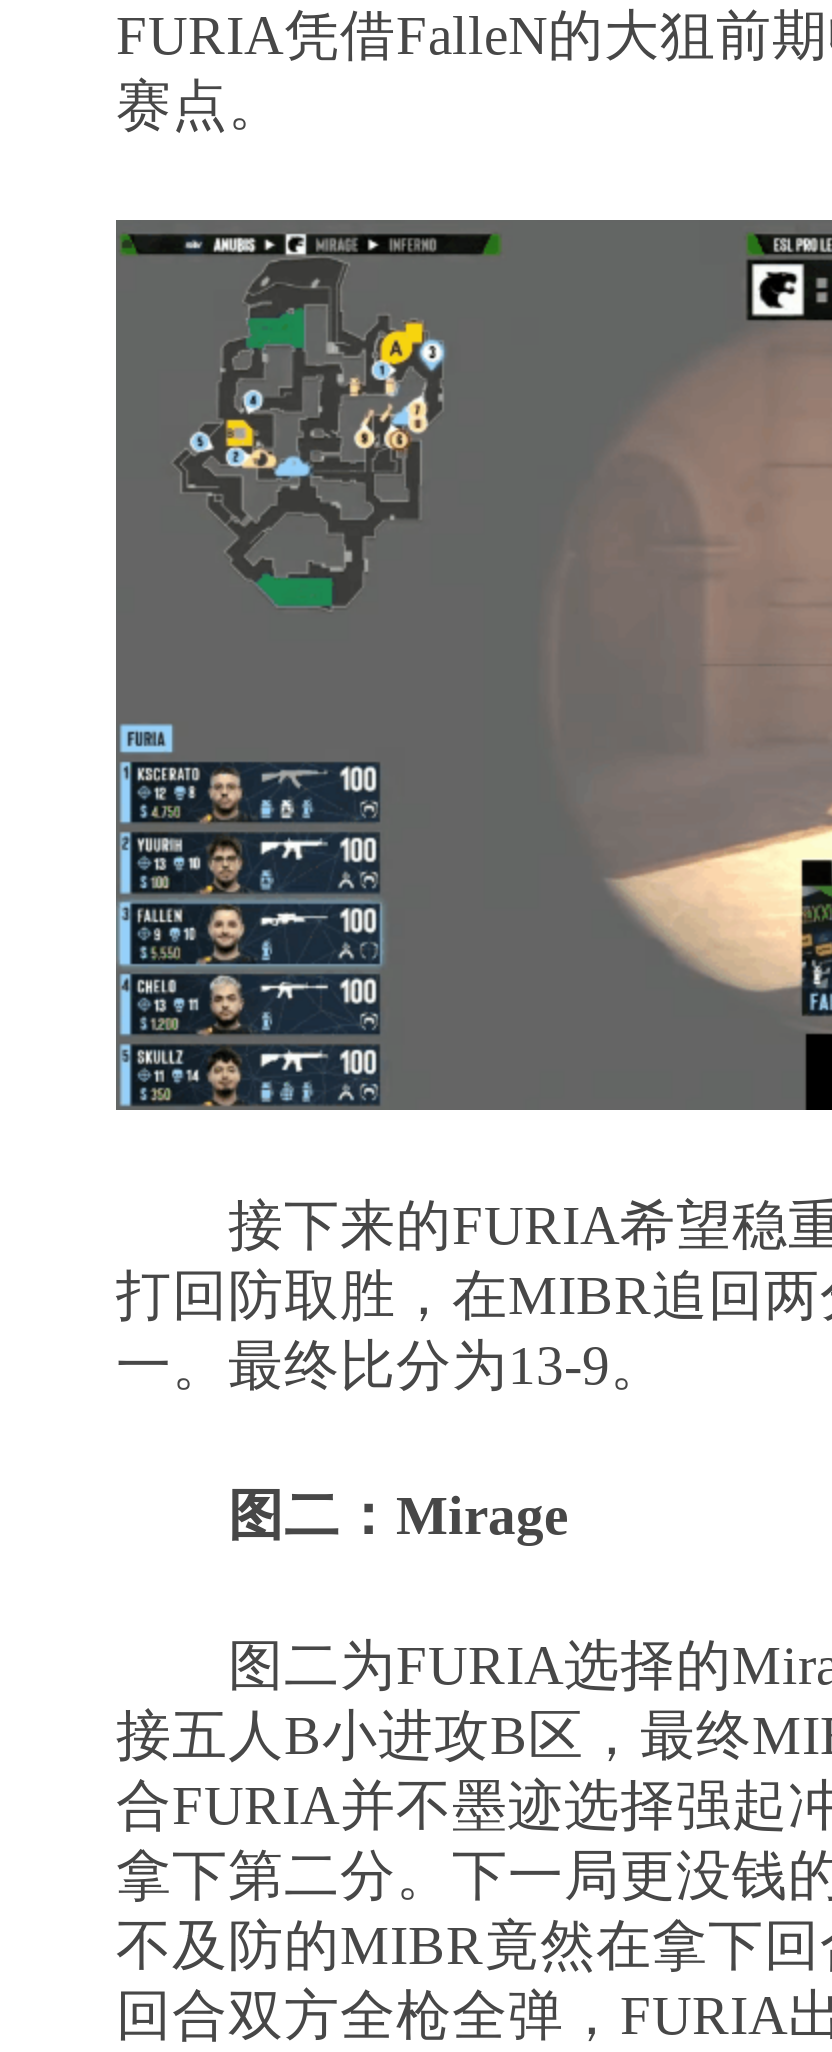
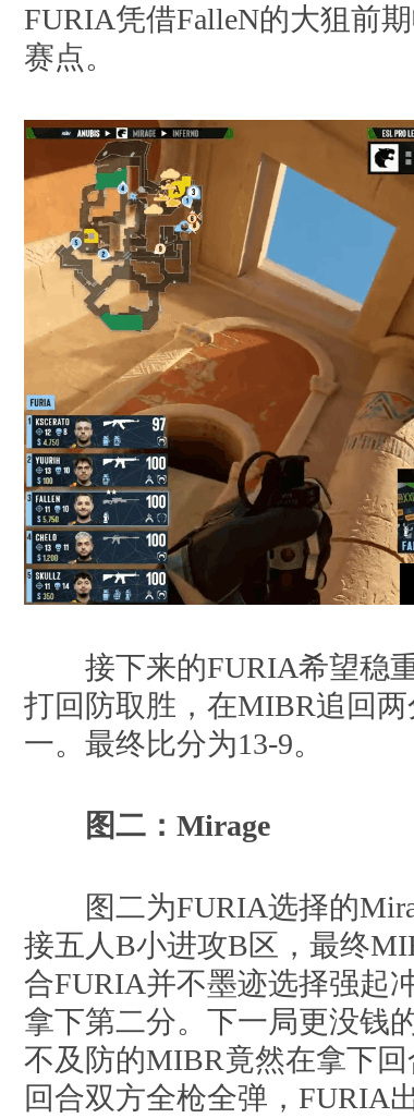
[114,220,826,1112] [image] -> [23,120,411,606] [image]

